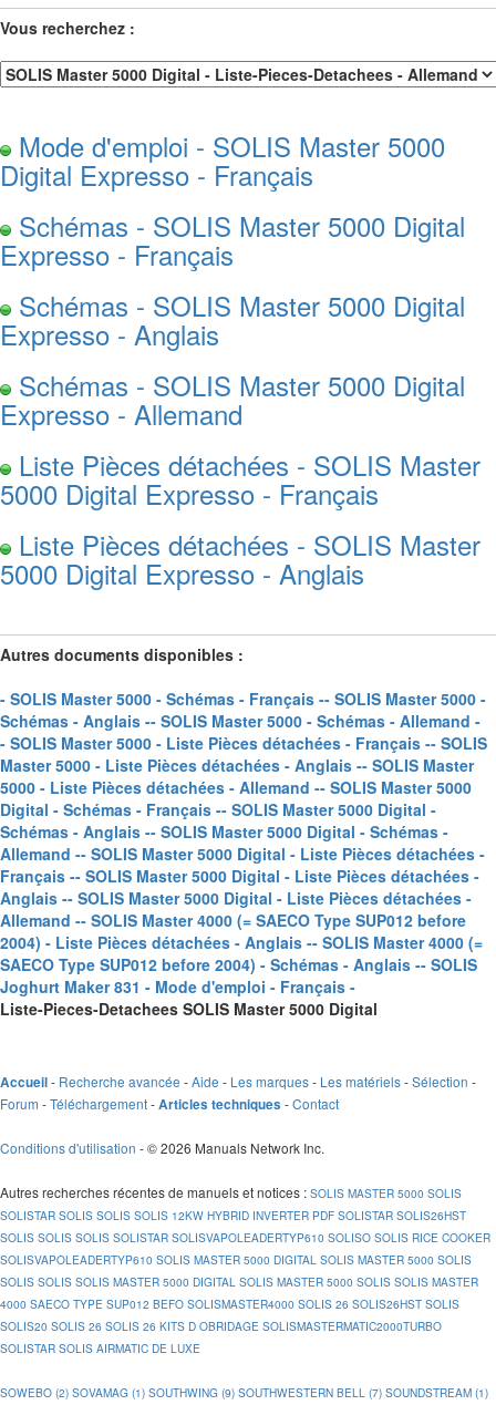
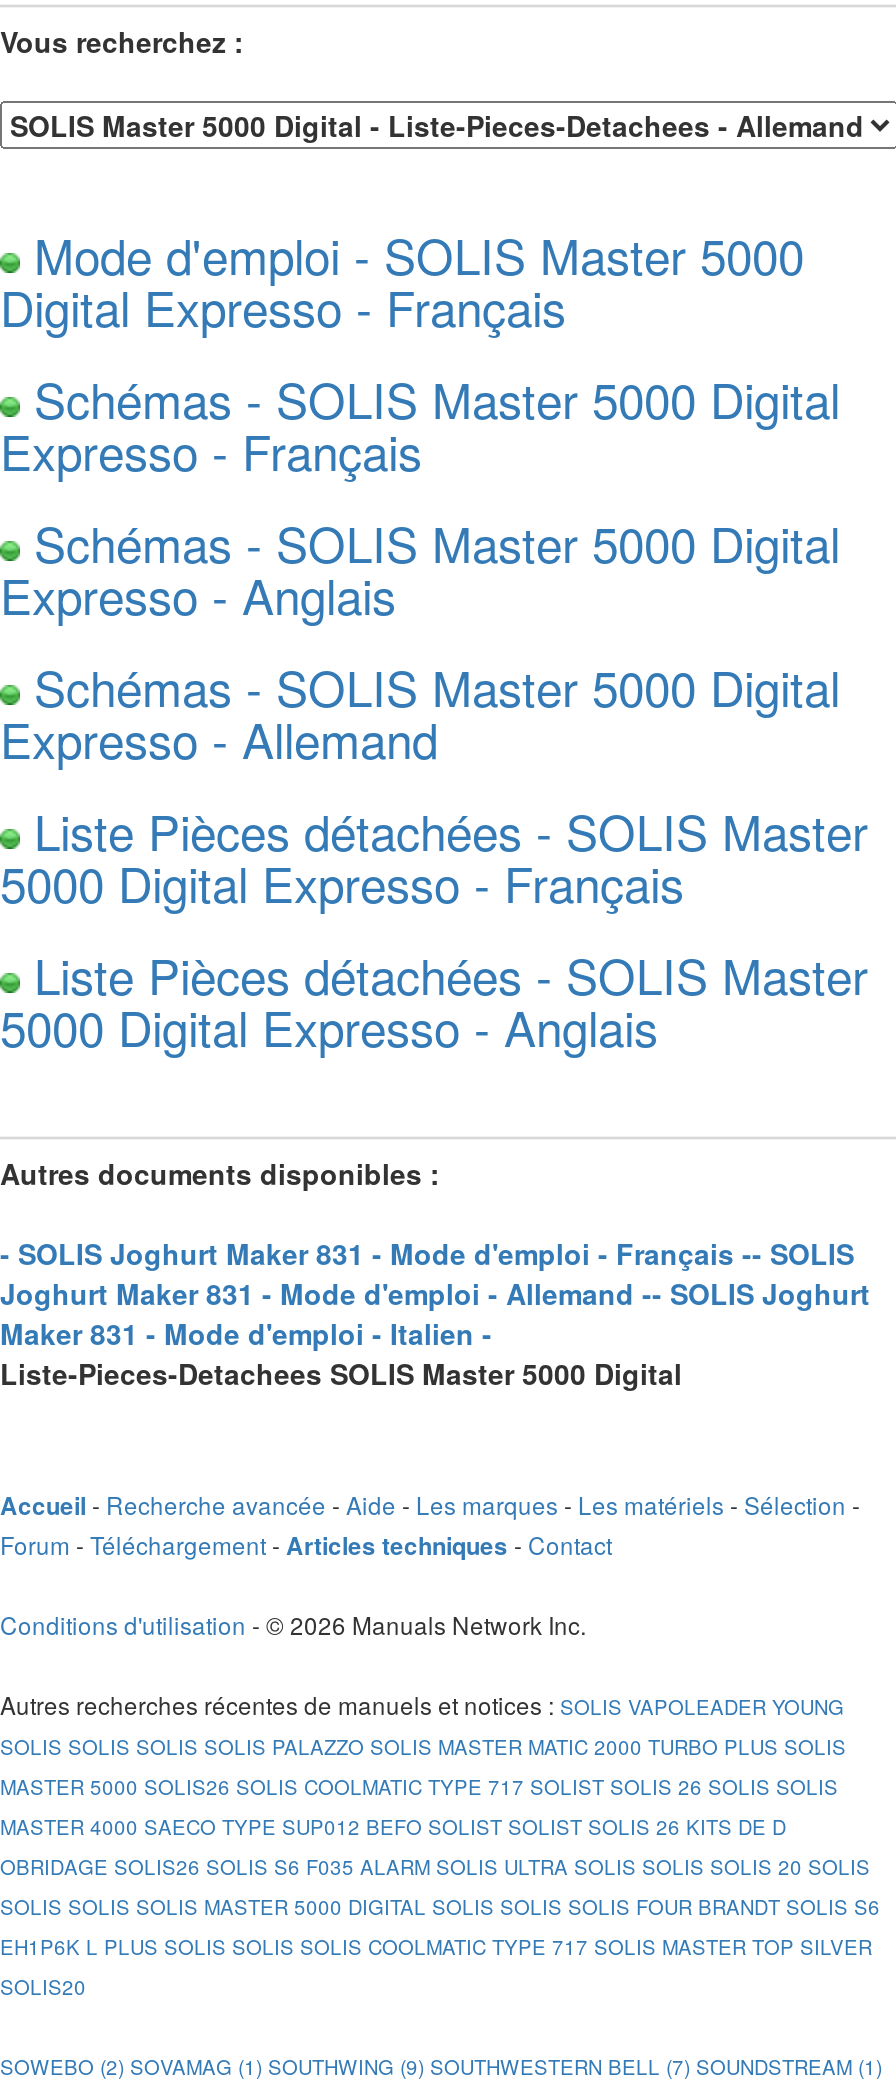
[0,688,487,998] - SOLIS Master 5000 - Schémas - Français - - SOLIS Master 5000 - | Schémas - Anglais - - SOLIS Master 5000 - Schémas - Allemand - | - SOLIS Master 5000 - Liste Pièces détachées - Français - - SOLIS | Master 5000 - Liste Pièces détachées - Anglais - - SOLIS Master | 5000 - Liste Pièces détachées - Allemand - - SOLIS Master 5000 | Digital - Schémas - Français - - SOLIS Master 5000 Digital - | Schémas - Anglais - - SOLIS Master 5000 Digital - Schémas - | Allemand - - SOLIS Master 5000 Digital - Liste Pièces détachées - | Français - - SOLIS Master 5000 Digital - Liste Pièces détachées - | Anglais - - SOLIS Master 5000 Digital - Liste Pièces détachées - | Allemand - - SOLIS Master 4000 (= SAECO Type SUP012 before | 2004) - Liste Pièces détachées - Anglais - - SOLIS Master 4000 (= | SAECO Type SUP012 before 2004) - Schémas - Anglais - - SOLIS | Joghurt Maker 831 - Mode d'emploi - Français - -> [0,1233,870,1353] - SOLIS Joghurt Maker 831 - Mode d'emploi - Français - - SOLIS | Joghurt Maker 831 - Mode d'emploi - Allemand - - SOLIS Joghurt | Maker 831 - Mode d'emploi - Italien -
[0,1182,490,1356] Autres recherches récentes de manuels et notices: SOLIS MASTER 5000 SOLIS | SOLISTAR SOLIS SOLIS SOLIS 12KW HYBRID INVERTER PDF SOLISTAR SOLIS26HST | SOLIS SOLIS SOLIS SOLISTAR SOLISVAPOLEADERTYP610 SOLISO SOLIS RICE COOKER | SOLISVAPOLEADERTYP610 SOLIS MASTER 5000 DIGITAL SOLIS MASTER 5000 SOLIS | SOLIS SOLIS SOLIS MASTER 5000 DIGITAL SOLIS MASTER 5000 SOLIS SOLIS MASTER | 4000 SAECO TYPE SUP012 BEFO SOLISMASTER4000 SOLIS 26 SOLIS26HST SOLIS | SOLIS20 SOLIS 26 SOLIS 26 KITS D OBRIDAGE SOLISMASTERMATIC2000TURBO | SOLISTAR SOLIS AIRMATIC DE LUXE -> [0,1687,880,2001] Autres recherches récentes de manuels et notices: SOLIS VAPOLEADER YOUNG | SOLIS SOLIS SOLIS SOLIS PALAZZO SOLIS MASTER MATIC 2000 TURBO PLUS SOLIS | MASTER 5000 SOLIS26 SOLIS COOLMATIC TYPE 717 SOLIST SOLIS 26 SOLIS SOLIS | MASTER 4000 SAECO TYPE SUP012 BEFO SOLIST SOLIST SOLIS 26 KITS DE D | OBRIDAGE SOLIS26 SOLIS S6 F035 ALARM SOLIS ULTRA SOLIS SOLIS SOLIS 20 SOLIS | SOLIS SOLIS SOLIS MASTER 5000 DIGITAL SOLIS SOLIS SOLIS FOUR BRANDT SOLIS S6 | EH1P6K L PLUS SOLIS SOLIS SOLIS COOLMATIC TYPE 717 SOLIS MASTER TOP SILVER | SOLIS20

